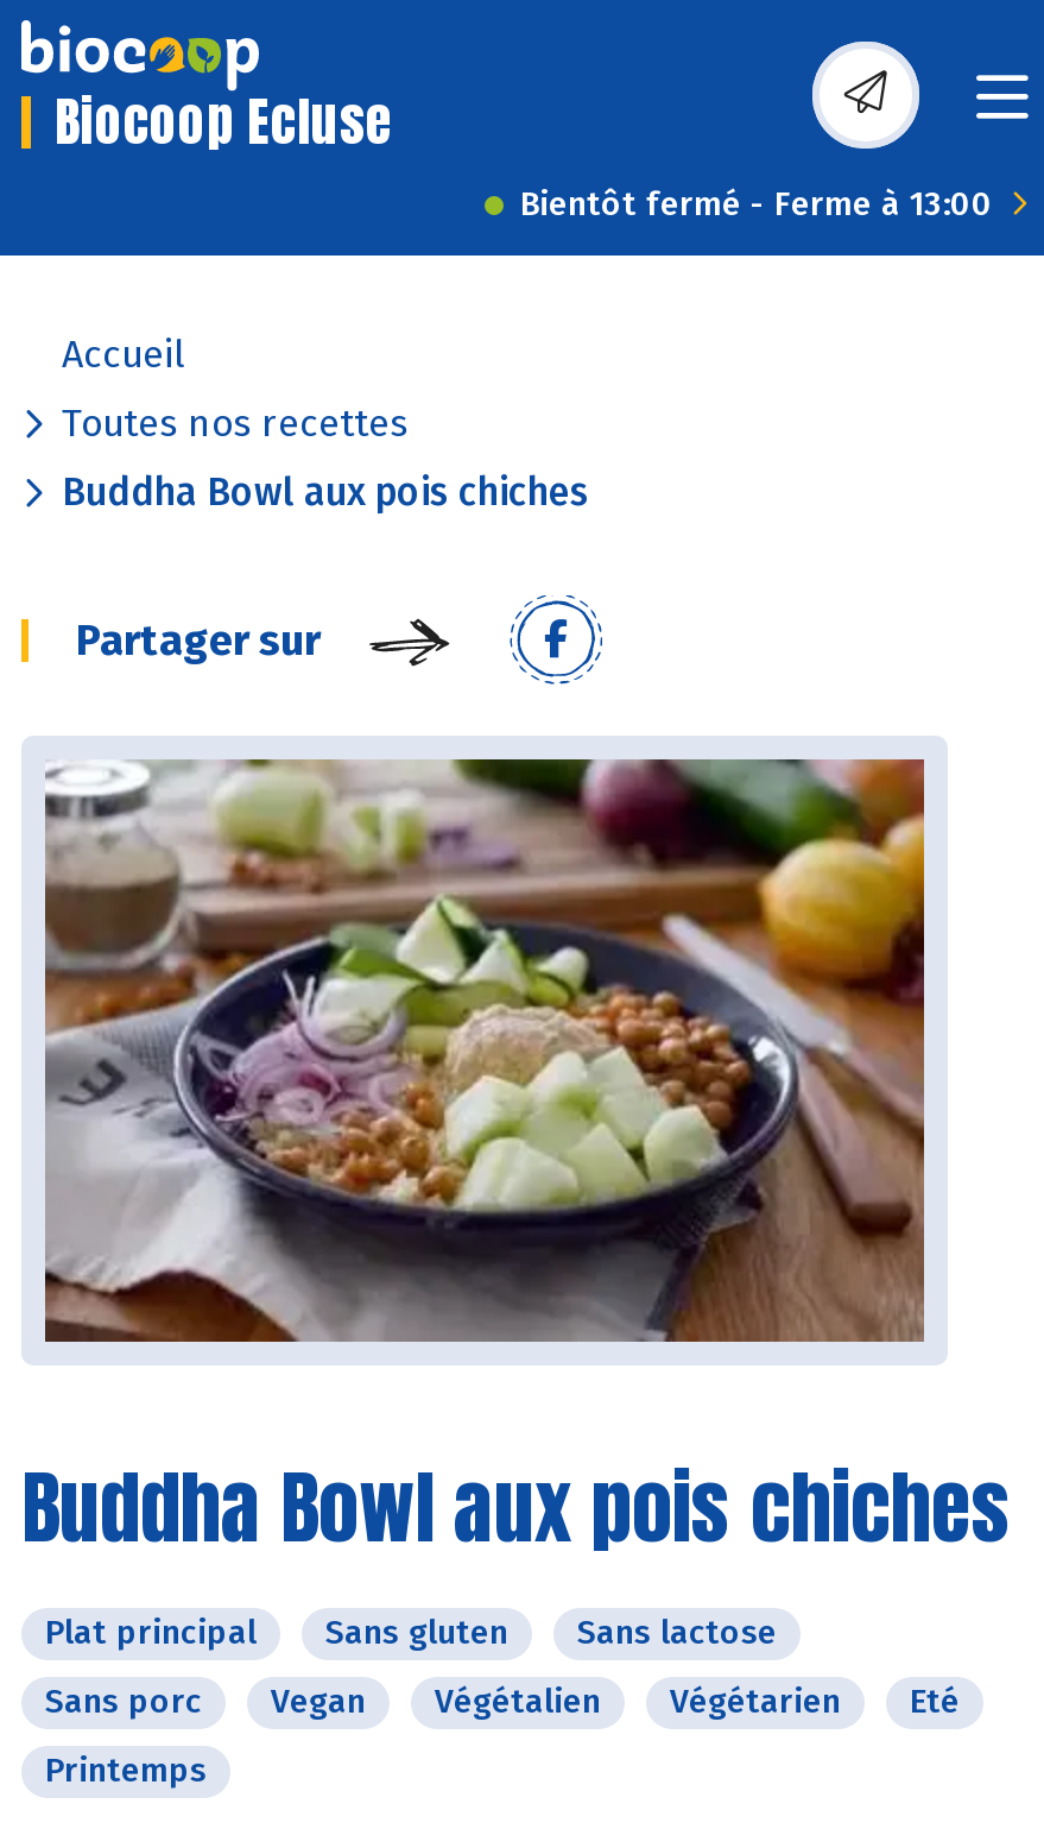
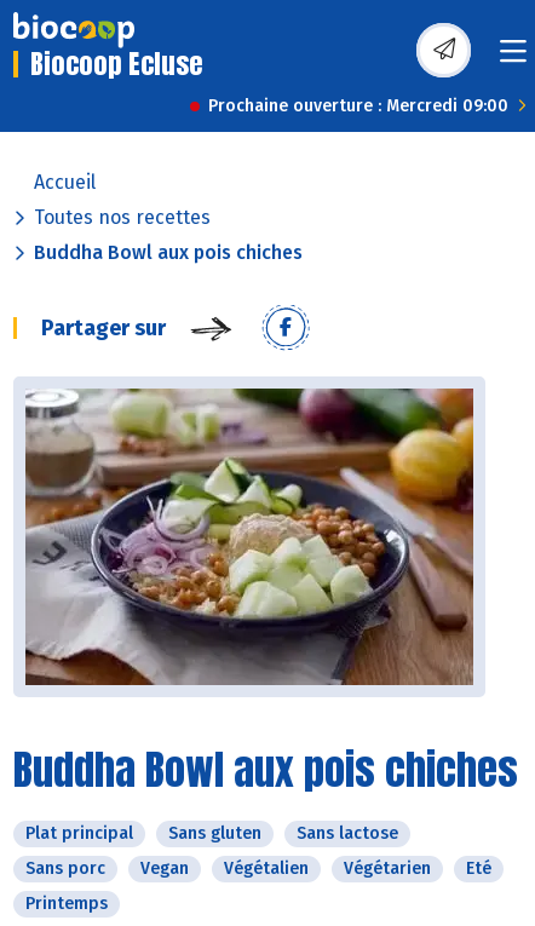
[520,184,993,225] Bientôt fermé - Ferme à 13:00 -> [208,96,508,116] Prochaine ouverture : Mercredi 09:00

